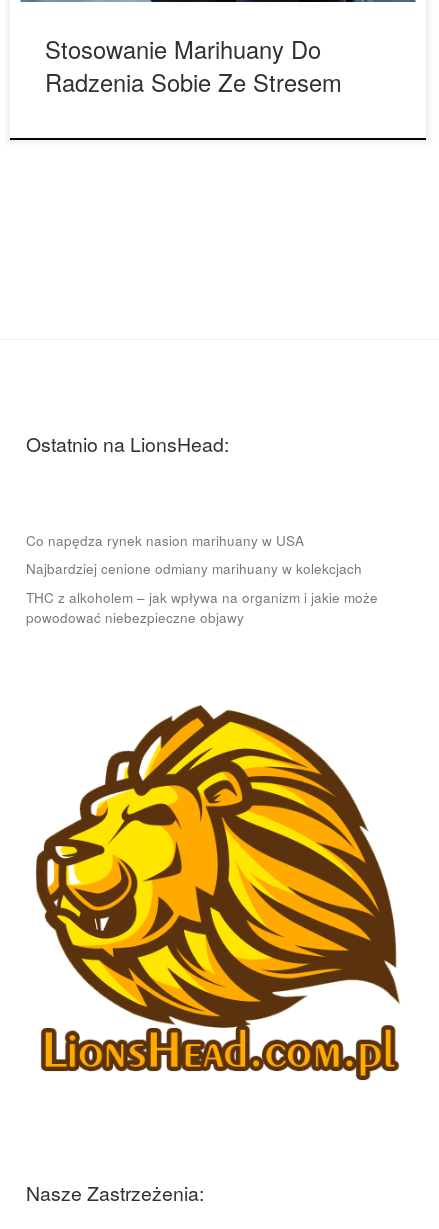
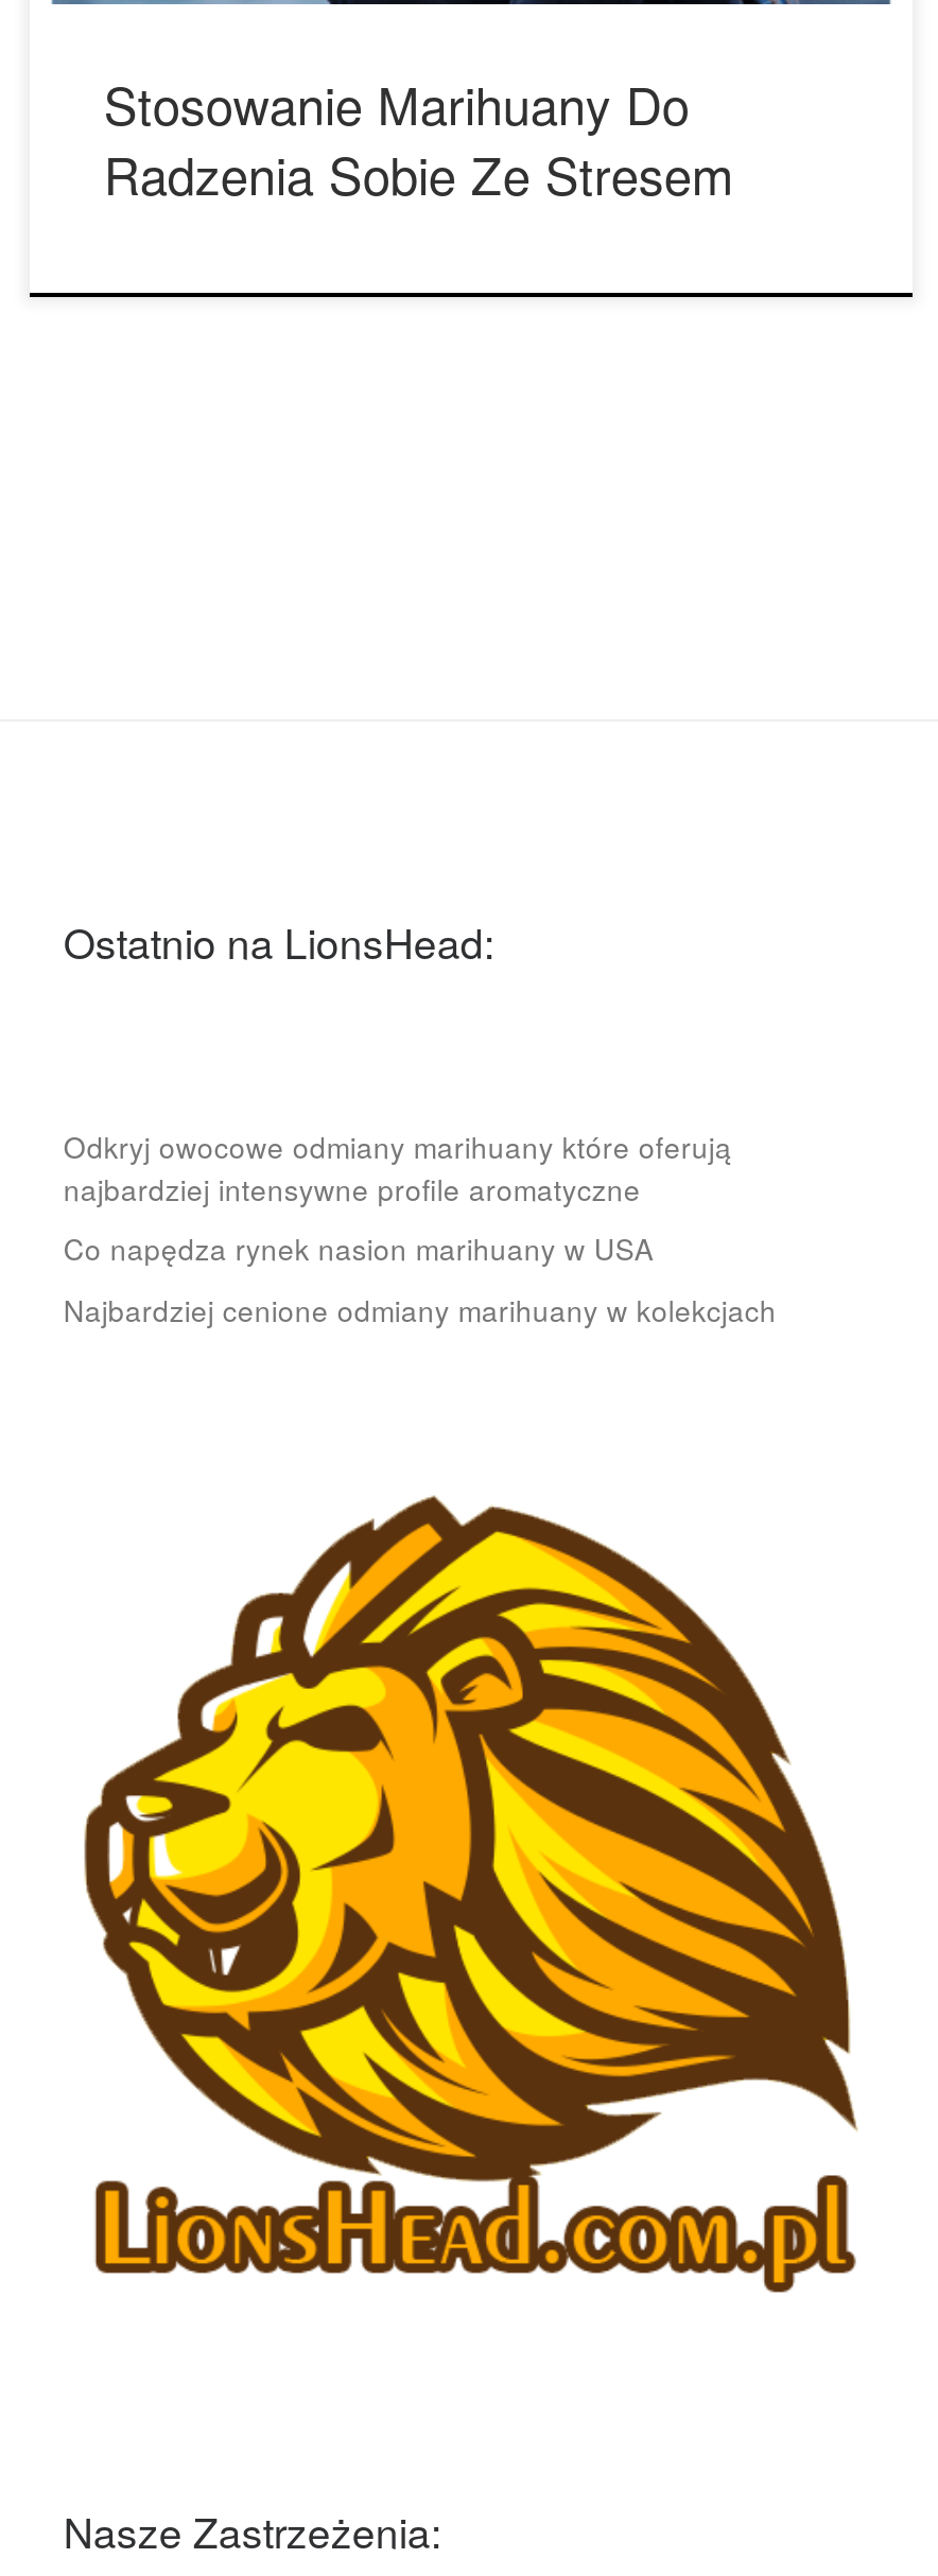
none -> [63,1127,732,1209] Odkryj owocowe odmiany marihuany które oferują | najbardziej intensywne profile aromatyczne
moved [26,531,362,578] -> [63,1230,777,1330]: Co napędza rynek nasion marihuany w USA | Najbardziej cenione odmiany marihuany w kolekcjach
[26,588,378,627] THC z alkoholem – jak wpływa na organizm i jakie może | powodować niebezpieczne objawy -> none

